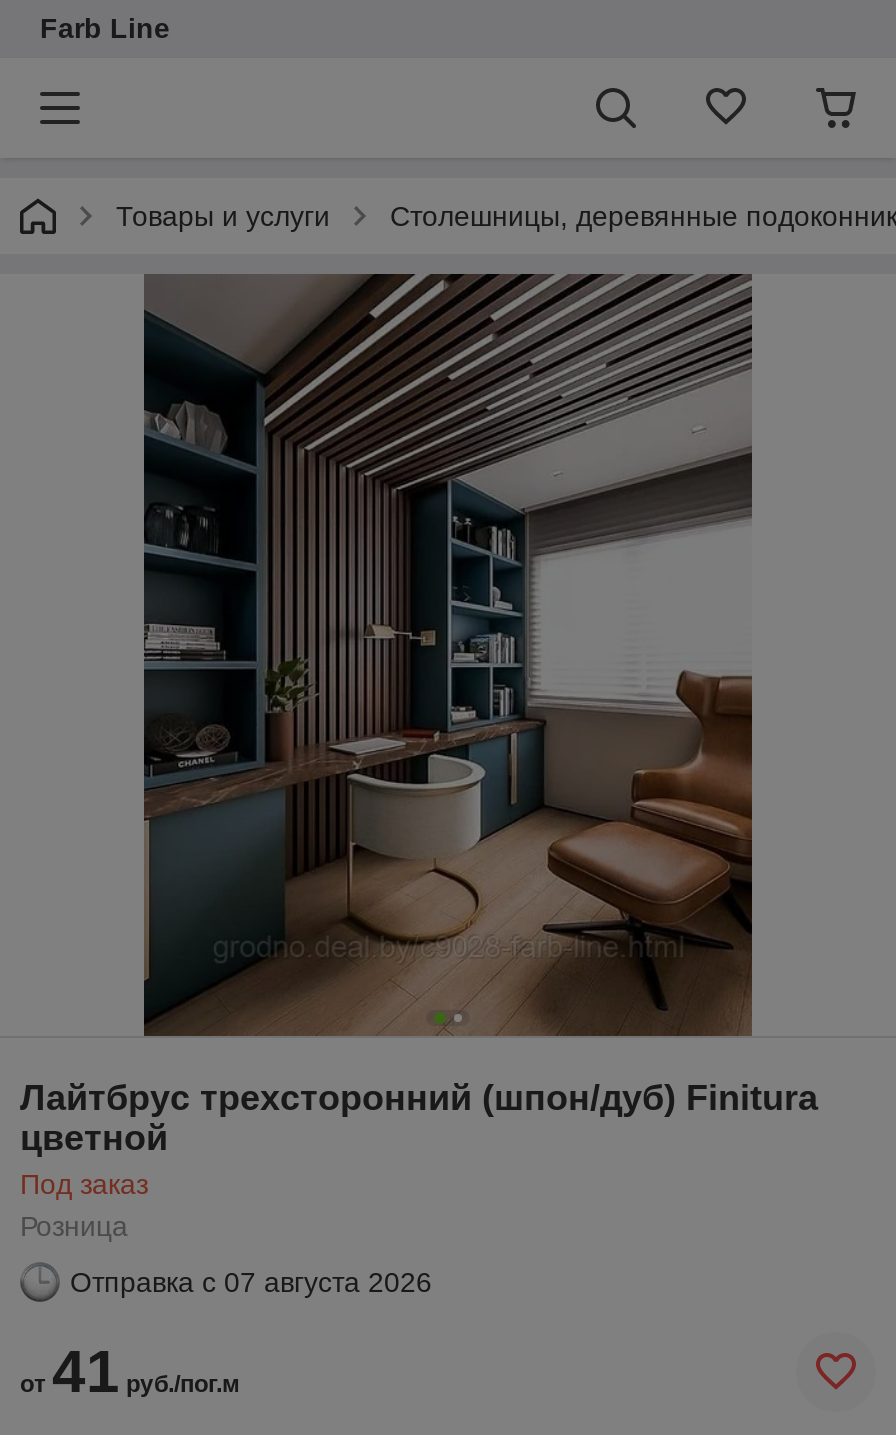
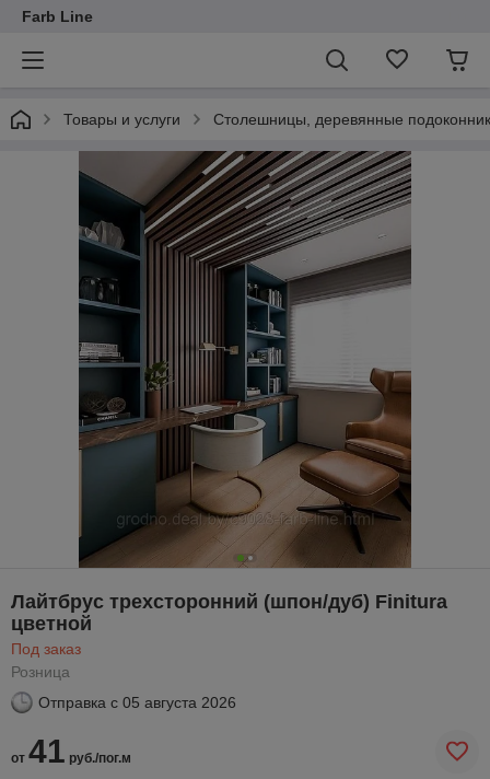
[70,1266,432,1298] Отправка с 07 августа 2026 -> [38,693,236,711] Отправка с 05 августа 2026

